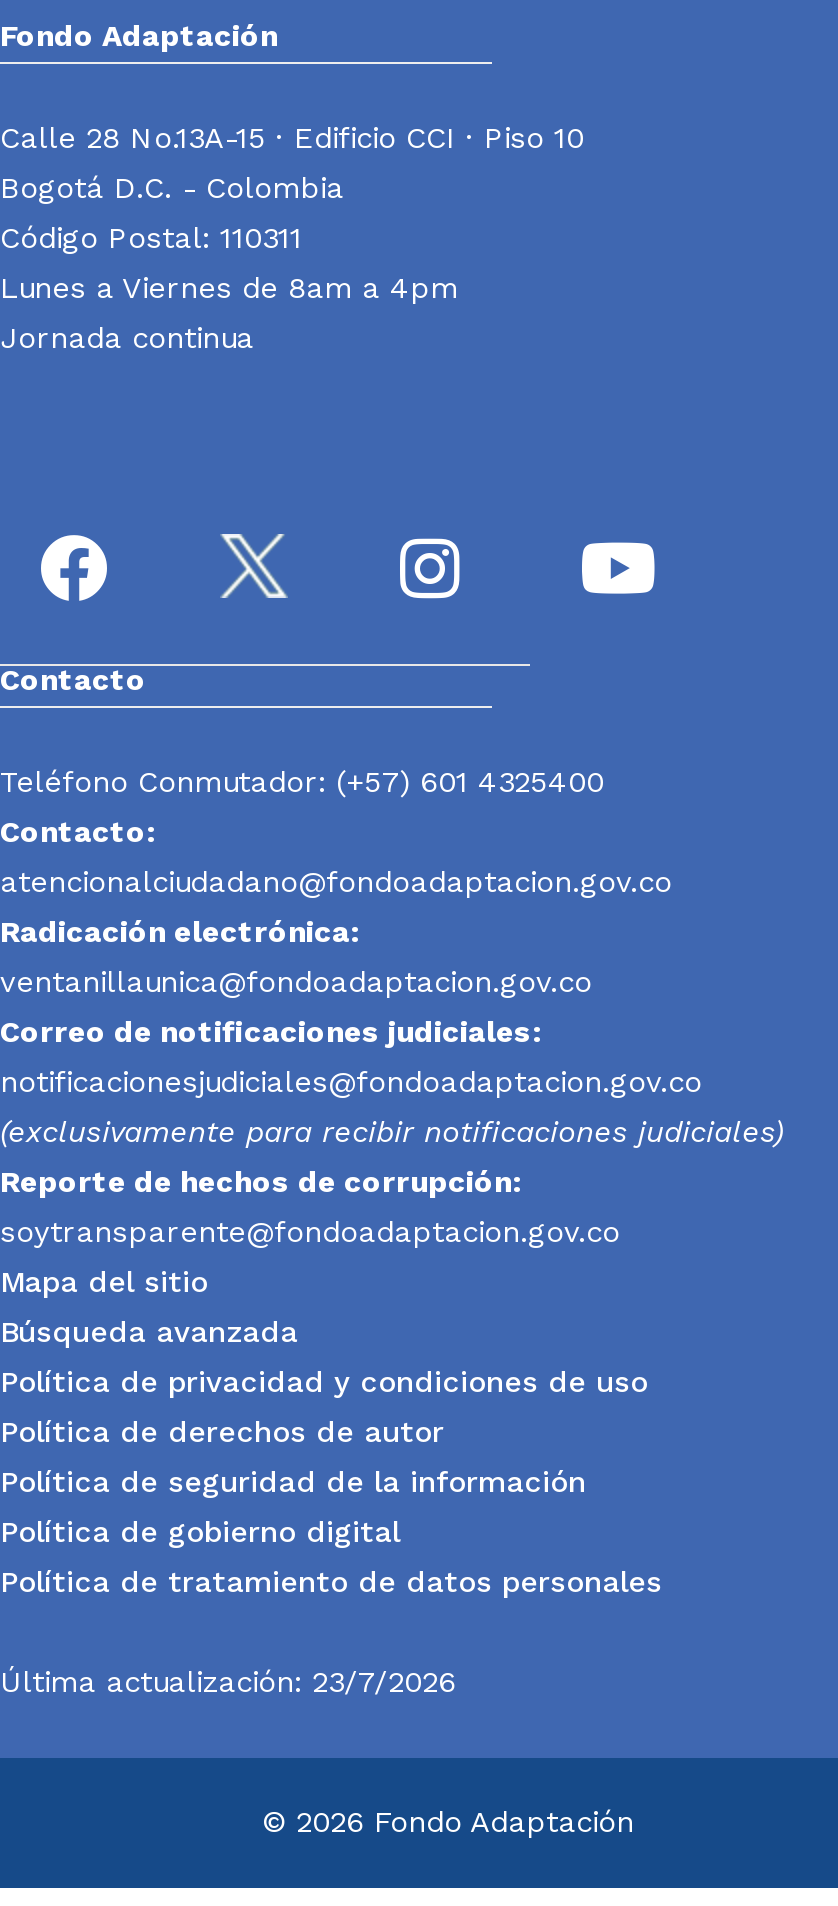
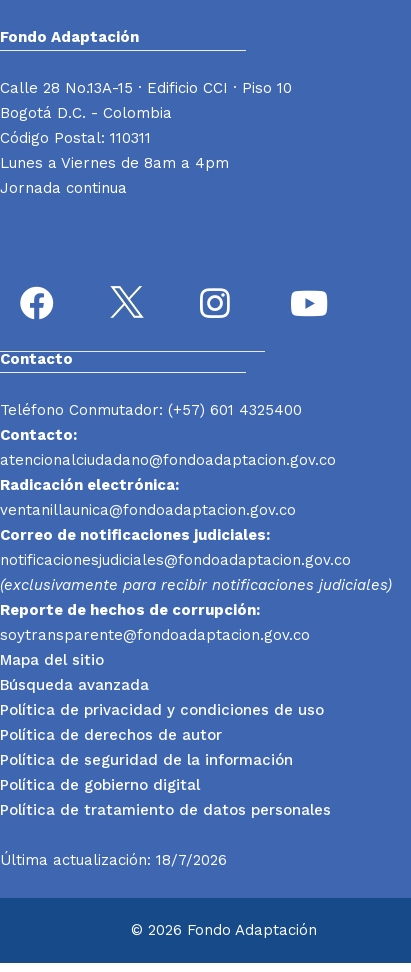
[0,1663,456,1699] Última actualización: 23/7/2026 -> [0,850,227,868] Última actualización: 18/7/2026

